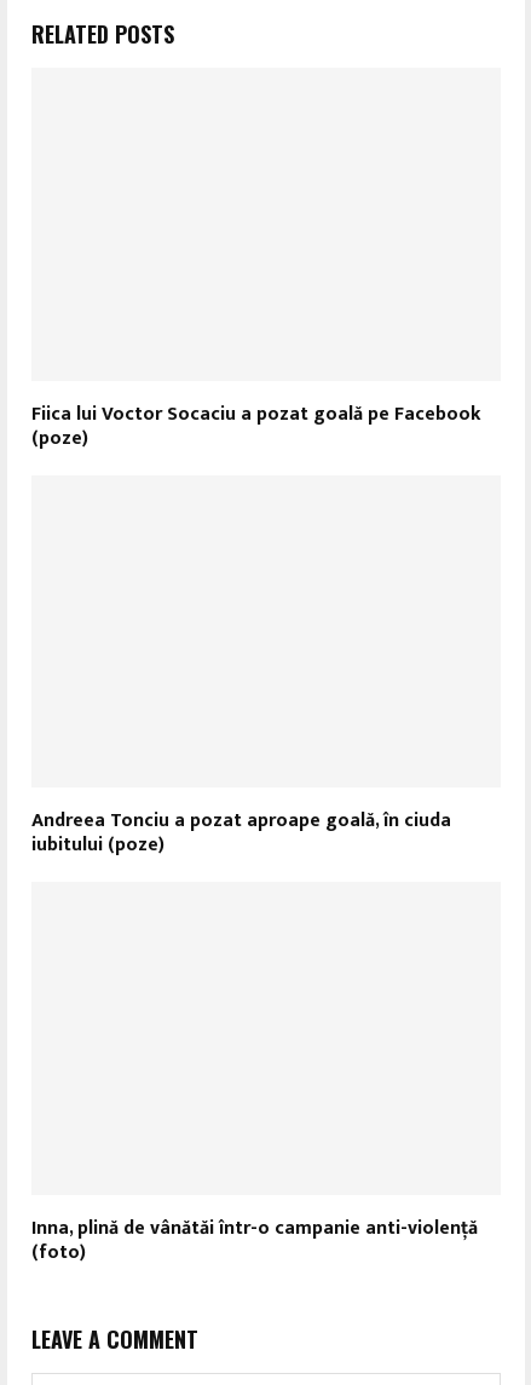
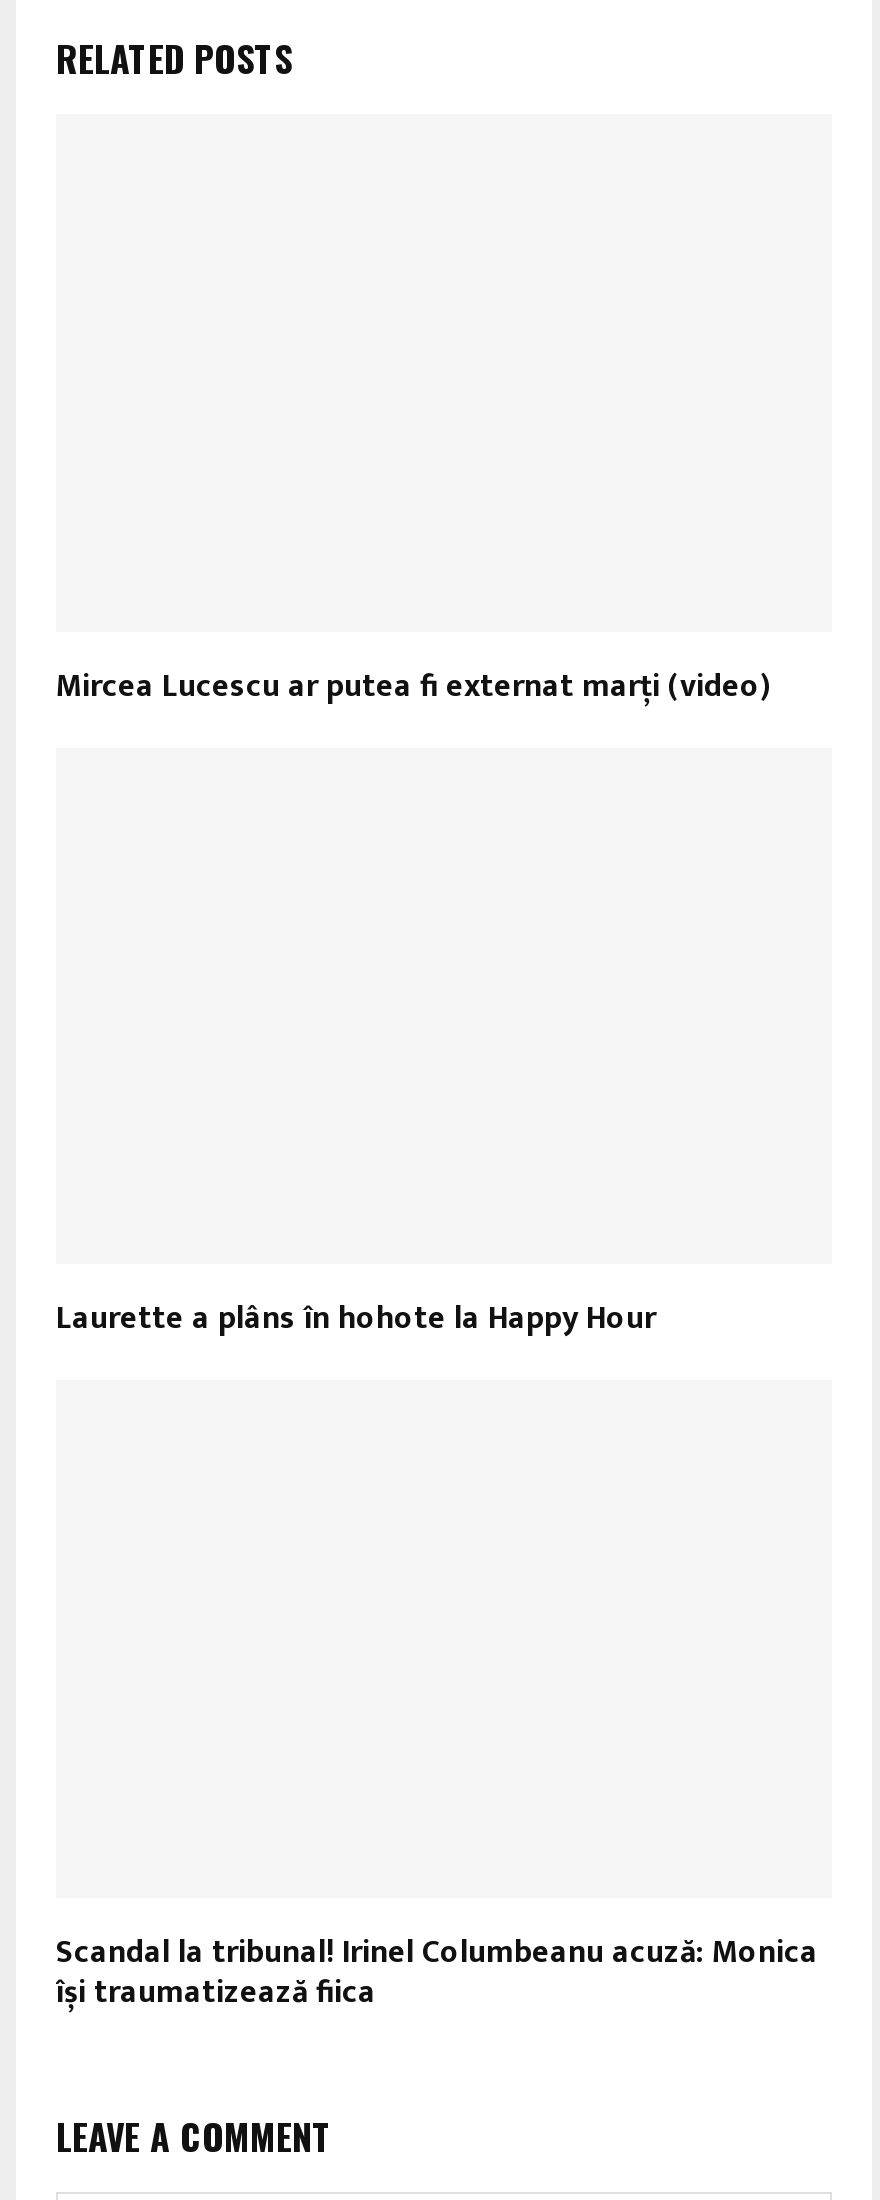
[31,398,481,454] Fiica lui Voctor Socaciu a pozat goală pe Facebook | (poze) -> [56,659,770,713] Mircea Lucescu ar putea fi externat marţi (video)
[31,805,451,862] Andreea Tonciu a pozat aproape goală, în ciuda | iubitului (poze) -> [56,1293,656,1347] Laurette a plâns în hohote la Happy Hour
[31,1212,478,1269] Inna, plină de vânătăi într-o campanie anti-violență | (foto) -> [56,1926,818,2020] Scandal la tribunal! Irinel Columbeanu acuză: Monica | își traumatizează fiica

